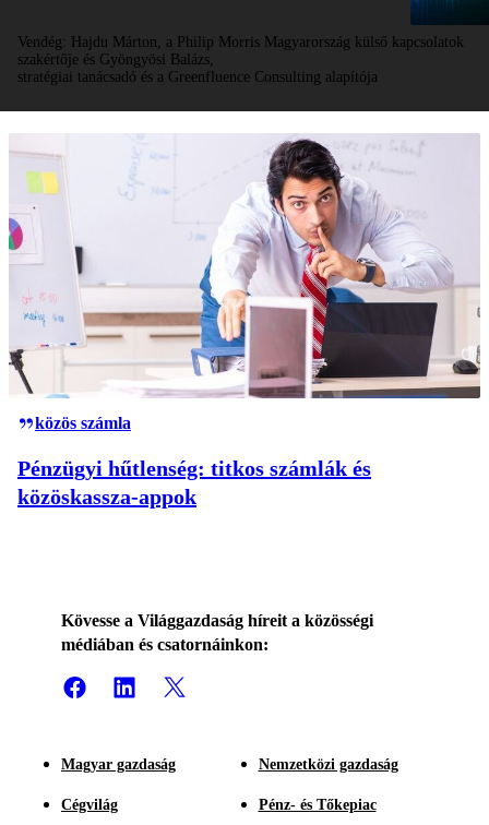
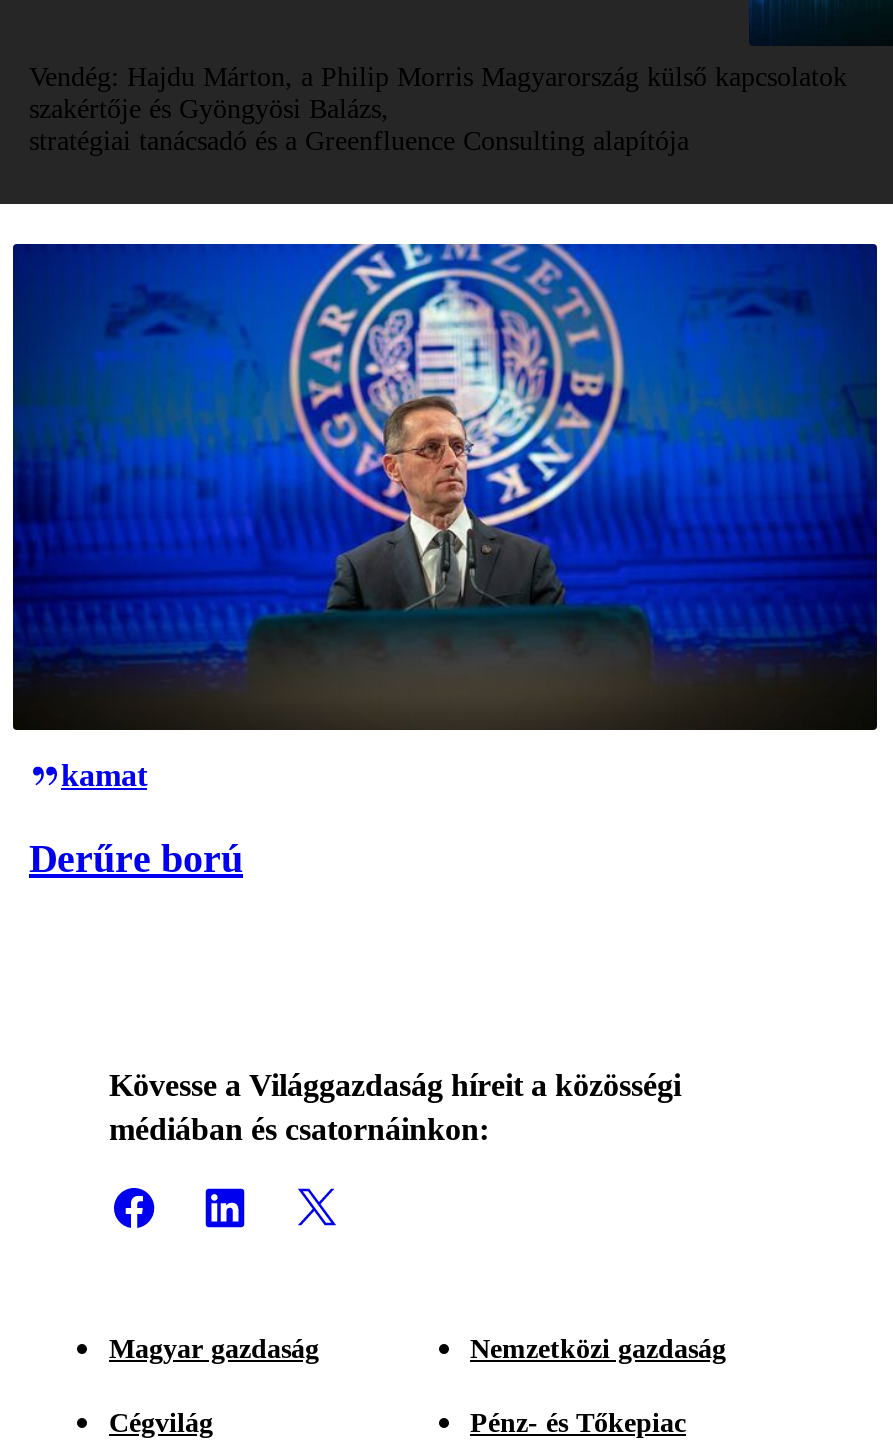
[8,133,481,432] [image] | közös számla -> [11,242,879,792] [image] | kamat
[17,456,371,508] Pénzügyi hűtlenség: titkos számlák és | közöskassza-appok -> [29,835,243,879] Derűre ború

